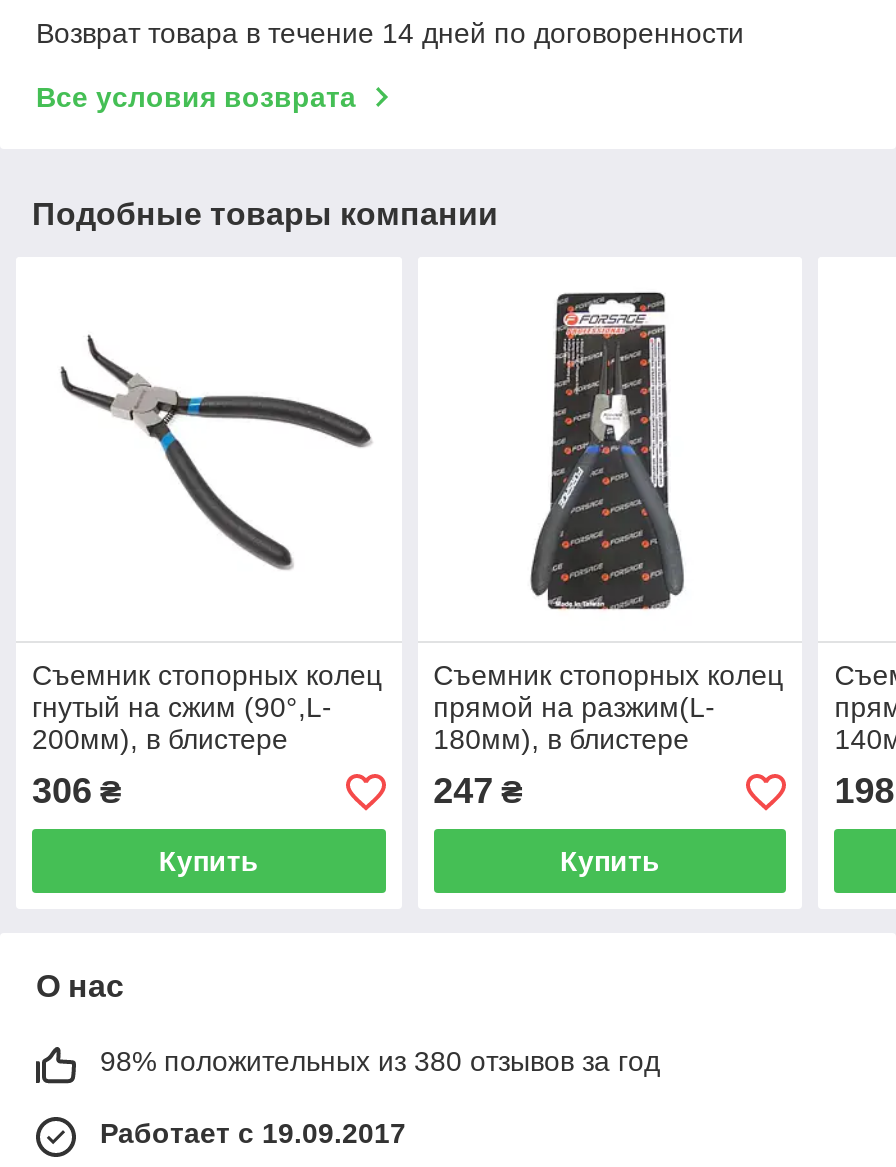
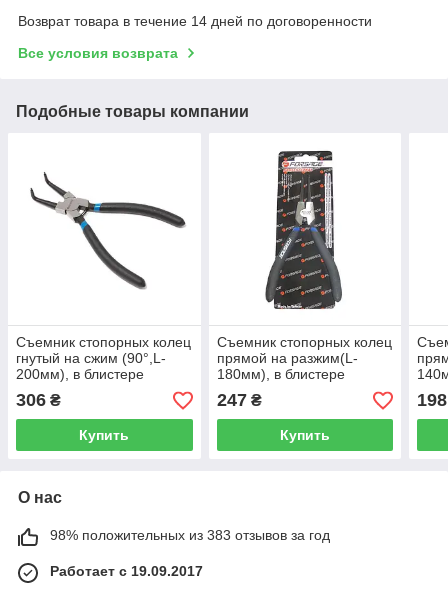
[100,1046,660,1078] 98% положительных из 380 отзывов за год -> [50,527,330,543] 98% положительных из 383 отзывов за год

